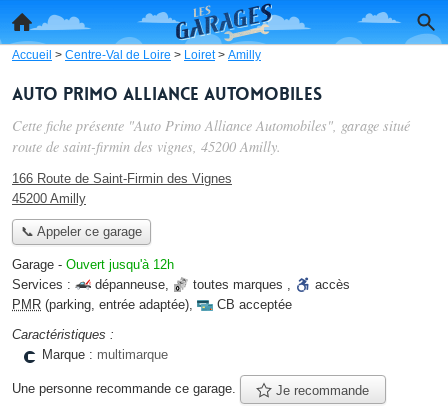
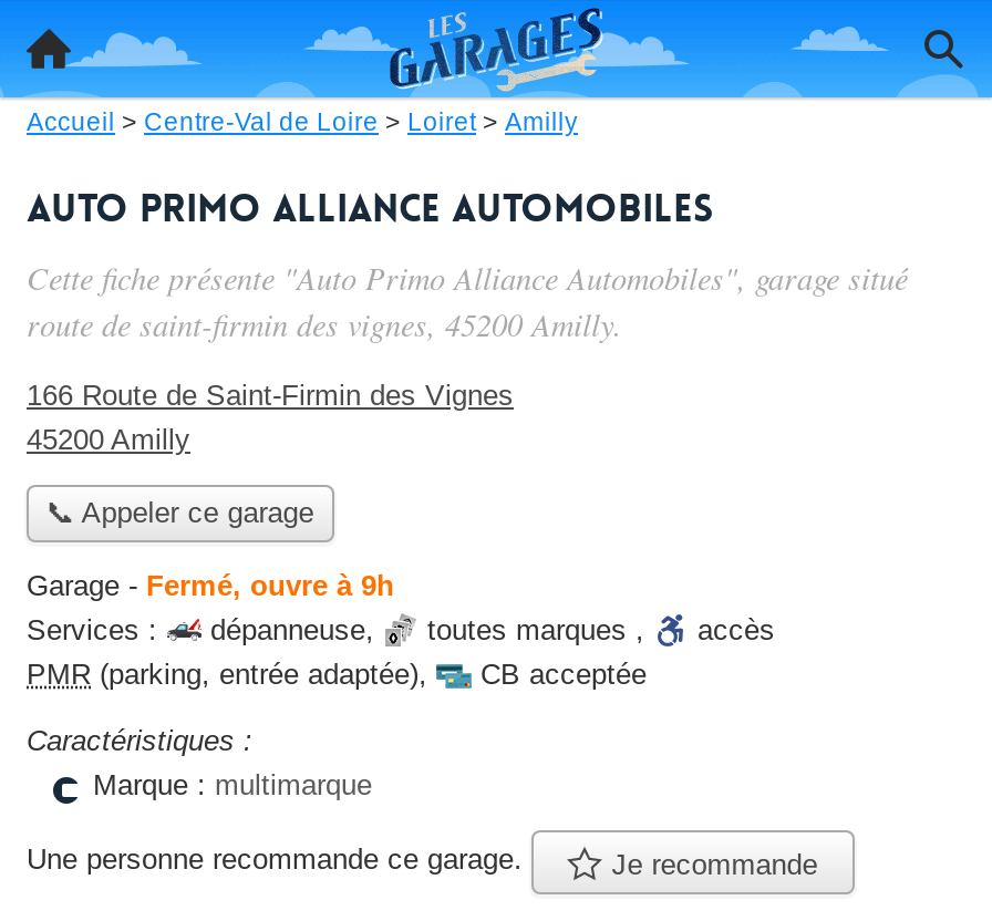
[12,257,174,272] Garage - Ouvert jusqu'à 12h -> [27,570,394,603] Garage - Fermé, ouvre à 9h

